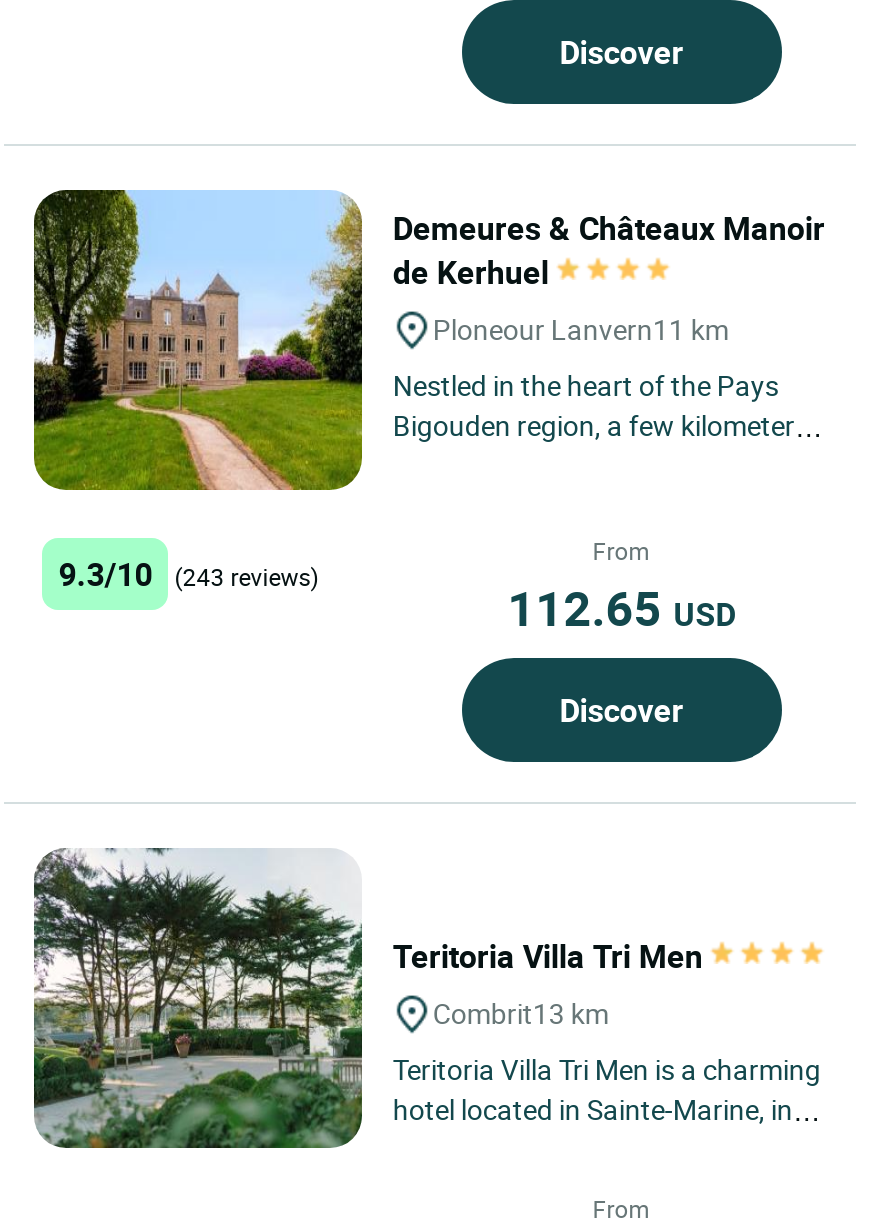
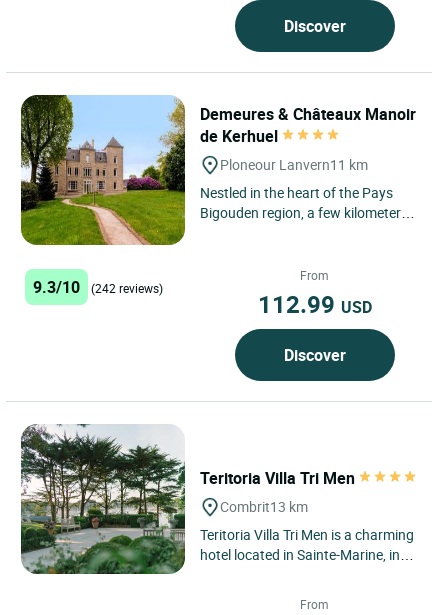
[58,552,318,596] 9.3/10 (243 reviews) -> [33,276,163,298] 9.3/10 (242 reviews)
[507,576,735,640] 112.65 USD -> [258,288,372,320] 112.99 USD

